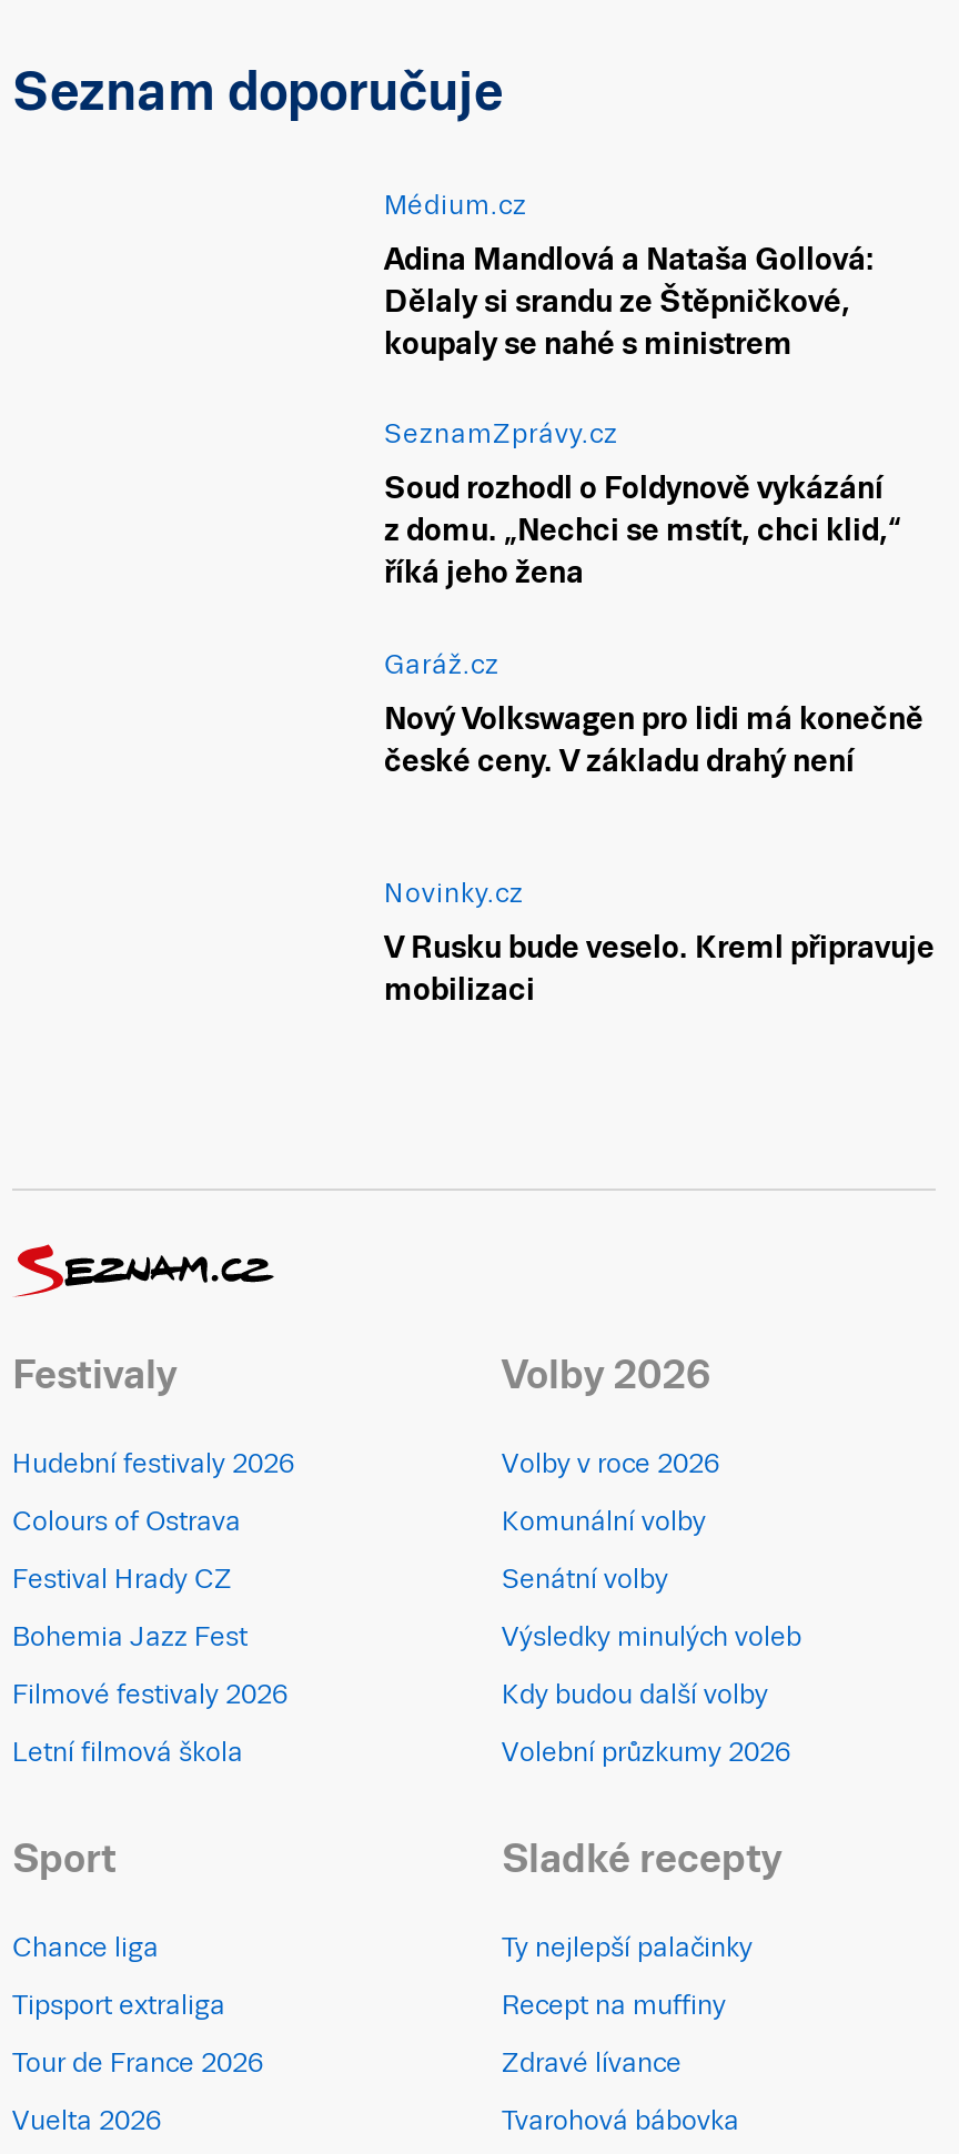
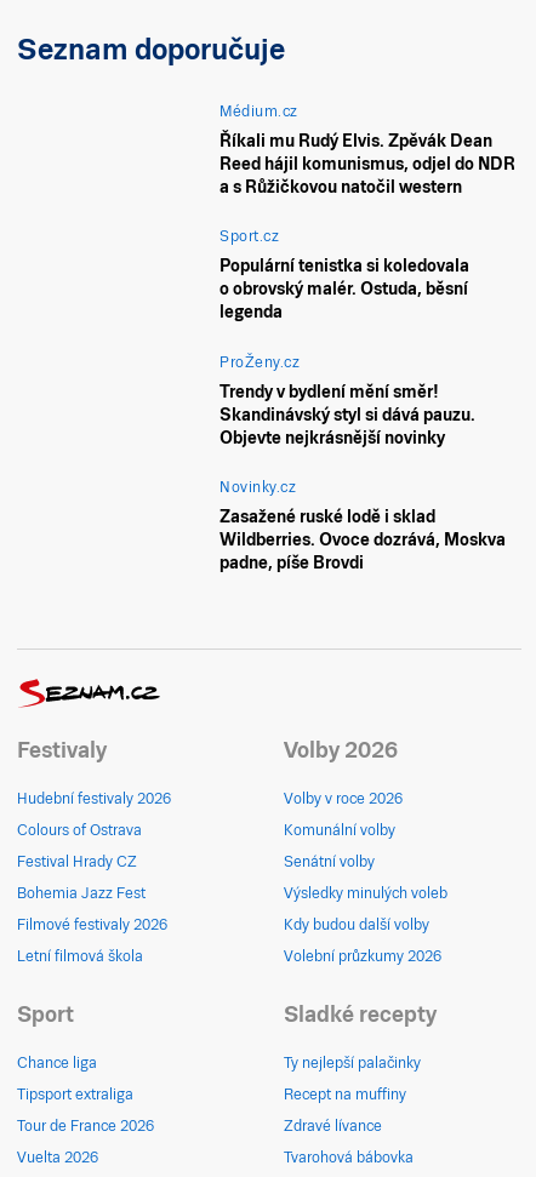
[384,241,875,361] Adina Mandlová a Nataša Gollová: | Dělaly si srandu ze Štěpničkové, | koupaly se nahé s ministrem -> [220,131,516,196] Říkali mu Rudý Elvis. Zpěvák Dean | Reed hájil komunismus, odjel do NDR | a s Růžičkovou natočil western
[384,419,618,450] SeznamZprávy.cz -> [220,228,280,245] Sport.cz
[384,470,901,590] Soud rozhodl o Foldynově vykázání | z domu. „Nechci se mstít, chci klid,“ | říká jeho žena -> [220,256,470,322] Populární tenistka si koledovala | o obrovský malér. Ostuda, běsní | legenda
[384,649,499,680] Garáž.cz -> [220,354,300,371] ProŽeny.cz
[384,700,923,778] Nový Volkswagen pro lidi má konečně | české ceny. V základu drahý není -> [220,382,476,447] Trendy v bydlení mění směr! | Skandinávský styl si dává pauzu. | Objevte nejkrásnější novinky
[384,930,935,1007] V Rusku bude veselo. Kreml připravuje | mobilizaci -> [220,507,506,572] Zasažené ruské lodě i sklad | Wildberries. Ovoce dozrává, Moskva | padne, píše Brovdi

